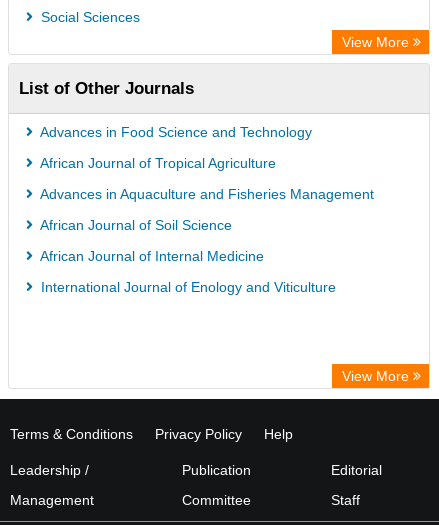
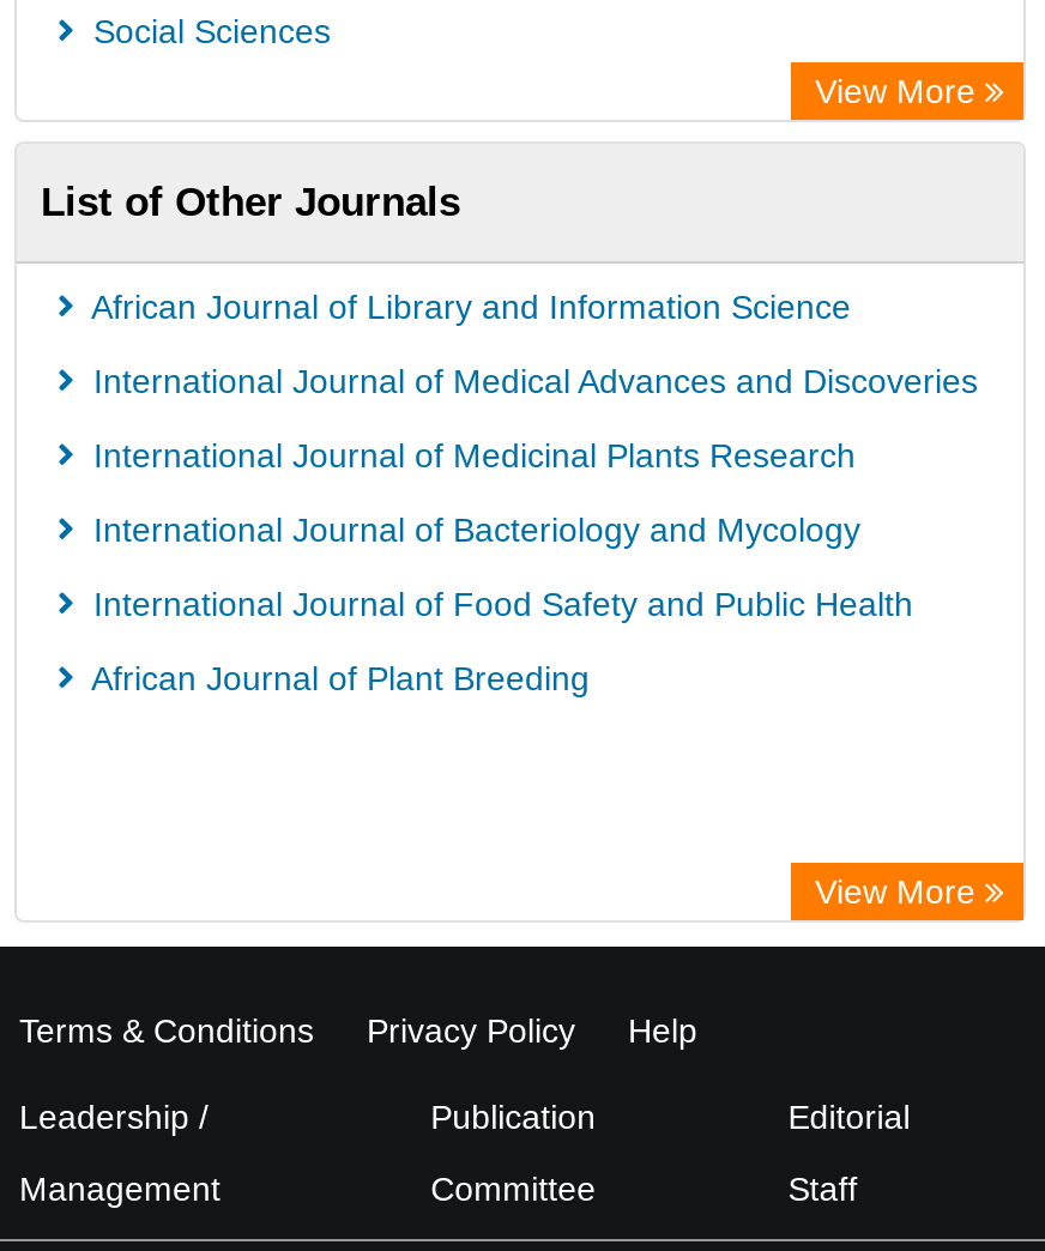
[37,124,312,140] Advances in Food Science and Technology -> [84,288,851,326] African Journal of Library and Information Science
[37,155,276,171] African Journal of Tropical Agriculture -> [84,362,978,400] International Journal of Medical Advances and Discoveries
[37,186,374,202] Advances in Aquaculture and Fisheries Management -> [84,436,856,475] International Journal of Medicinal Plants Research
[37,217,232,233] African Journal of Soil Science -> [84,510,860,549] International Journal of Bacteriology and Mycology
[37,248,264,264] African Journal of Internal Medicine -> [84,585,913,623] International Journal of Food Safety and Public Health
[37,279,336,295] International Journal of Enology and Viticulture -> [84,659,590,697] African Journal of Plant Breeding

